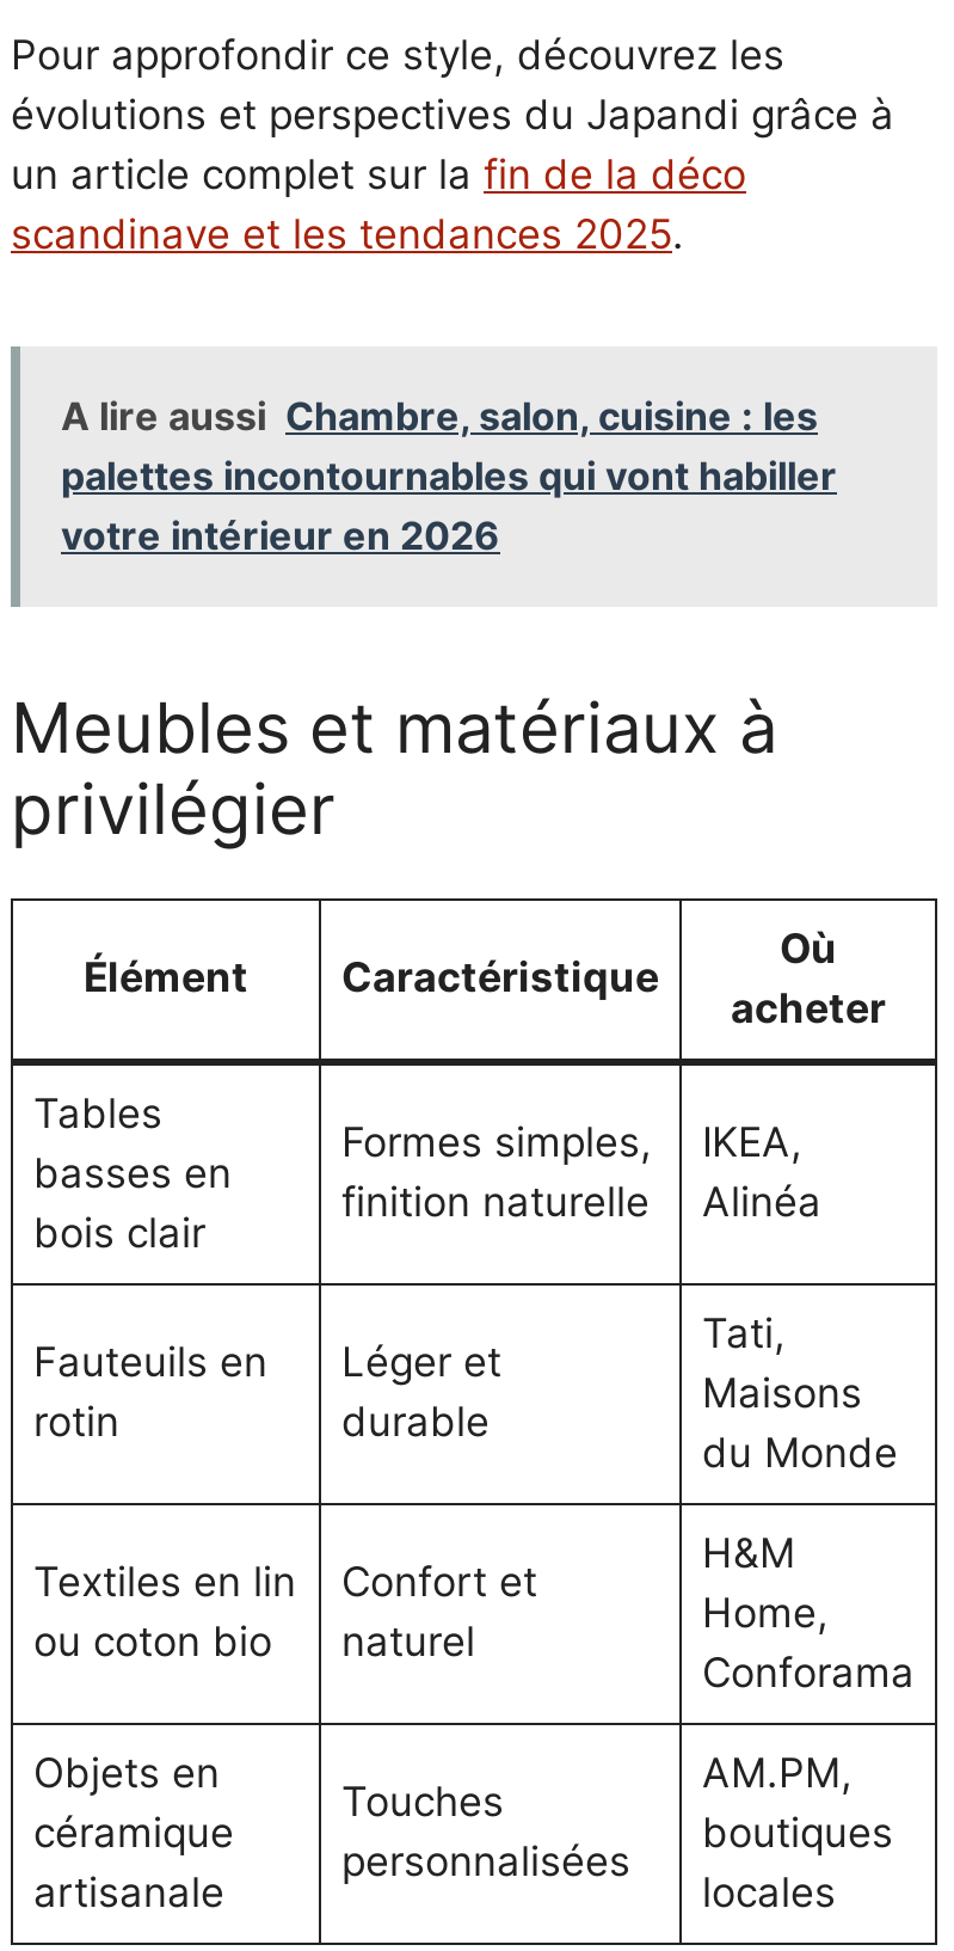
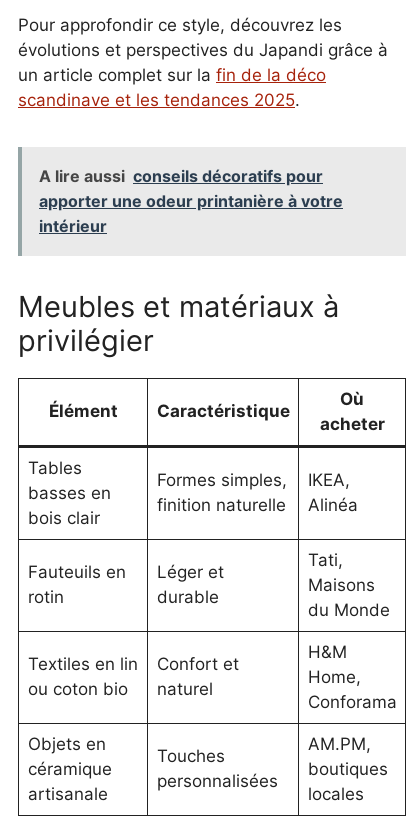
[61,391,837,558] A lire aussi Chambre, salon, cuisine : les | palettes incontournables qui vont habiller | votre intérieur en 2026 -> [39,166,343,236] A lire aussi conseils décoratifs pour | apporter une odeur printanière à votre | intérieur

